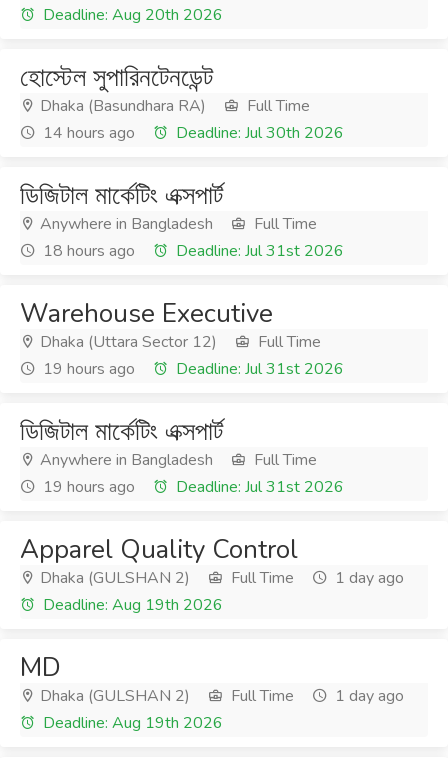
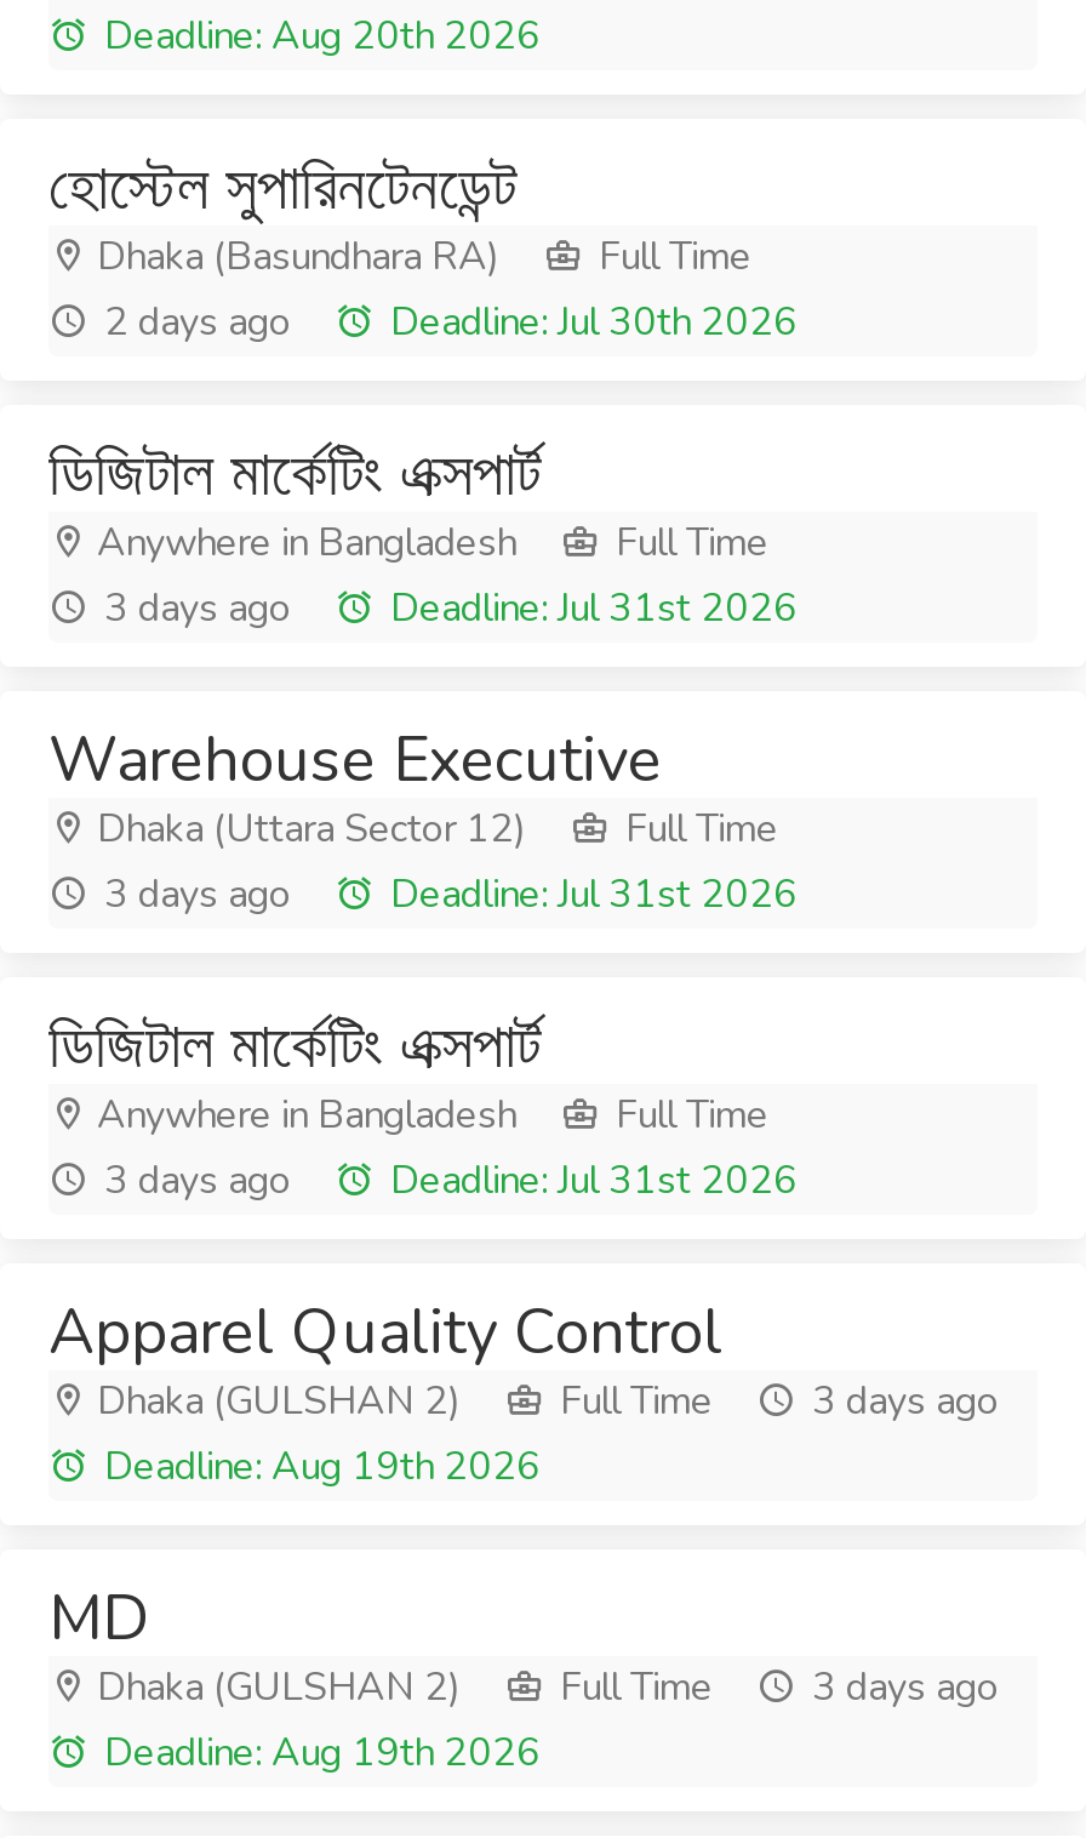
[39,122,344,144] 14 hours ago Deadline: Jul 30th 2026 -> [95,296,798,349] 2 days ago Deadline: Jul 30th 2026
[39,240,344,262] 18 hours ago Deadline: Jul 31st 2026 -> [95,582,798,635] 3 days ago Deadline: Jul 31st 2026
[39,358,344,380] 19 hours ago Deadline: Jul 31st 2026 -> [95,868,798,921] 3 days ago Deadline: Jul 31st 2026
[39,476,344,498] 19 hours ago Deadline: Jul 31st 2026 -> [95,1154,798,1208] 3 days ago Deadline: Jul 31st 2026
[36,567,404,589] Dhaka (GULSHAN 2) Full Time 1 day ago -> [87,1375,999,1428] Dhaka (GULSHAN 2) Full Time 3 days ago
[36,685,404,707] Dhaka (GULSHAN 2) Full Time 1 day ago -> [87,1661,999,1714] Dhaka (GULSHAN 2) Full Time 3 days ago

